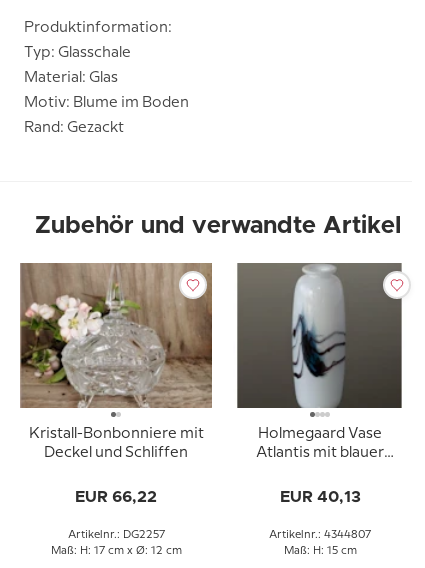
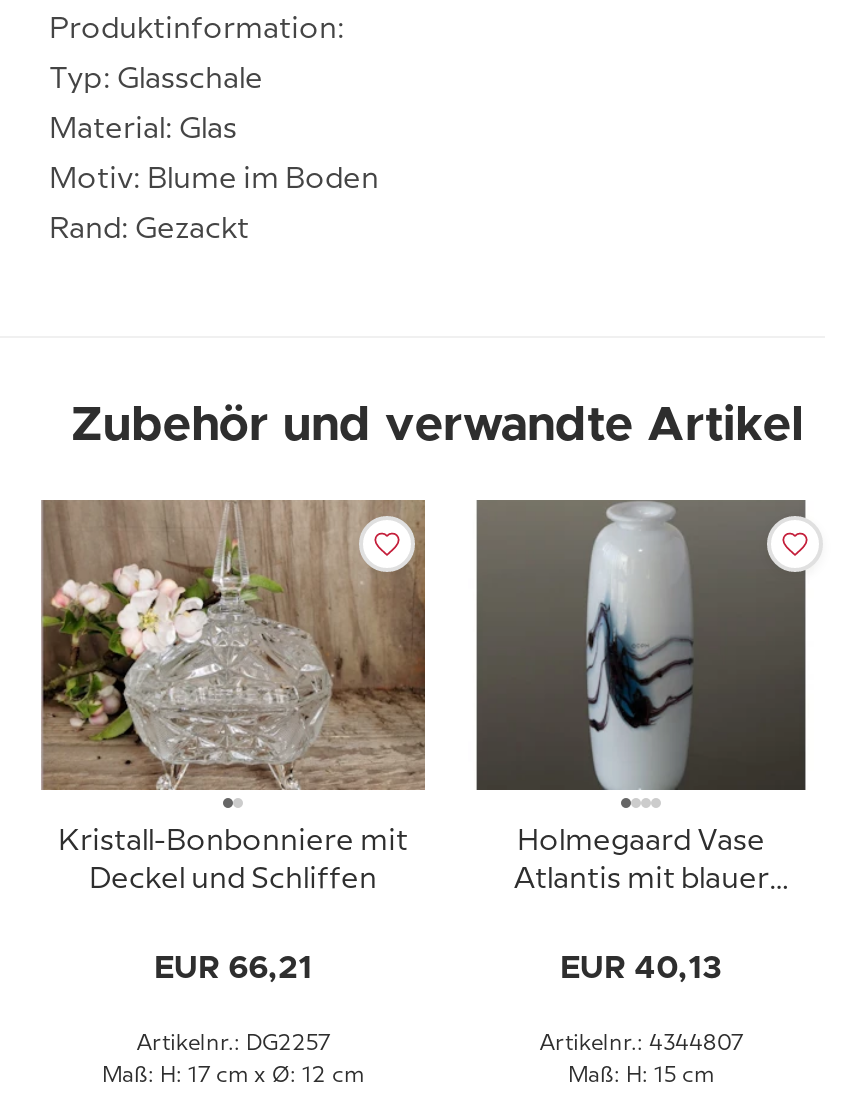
[75,489,157,505] EUR 66,22 -> [154,953,312,985] EUR 66,21

